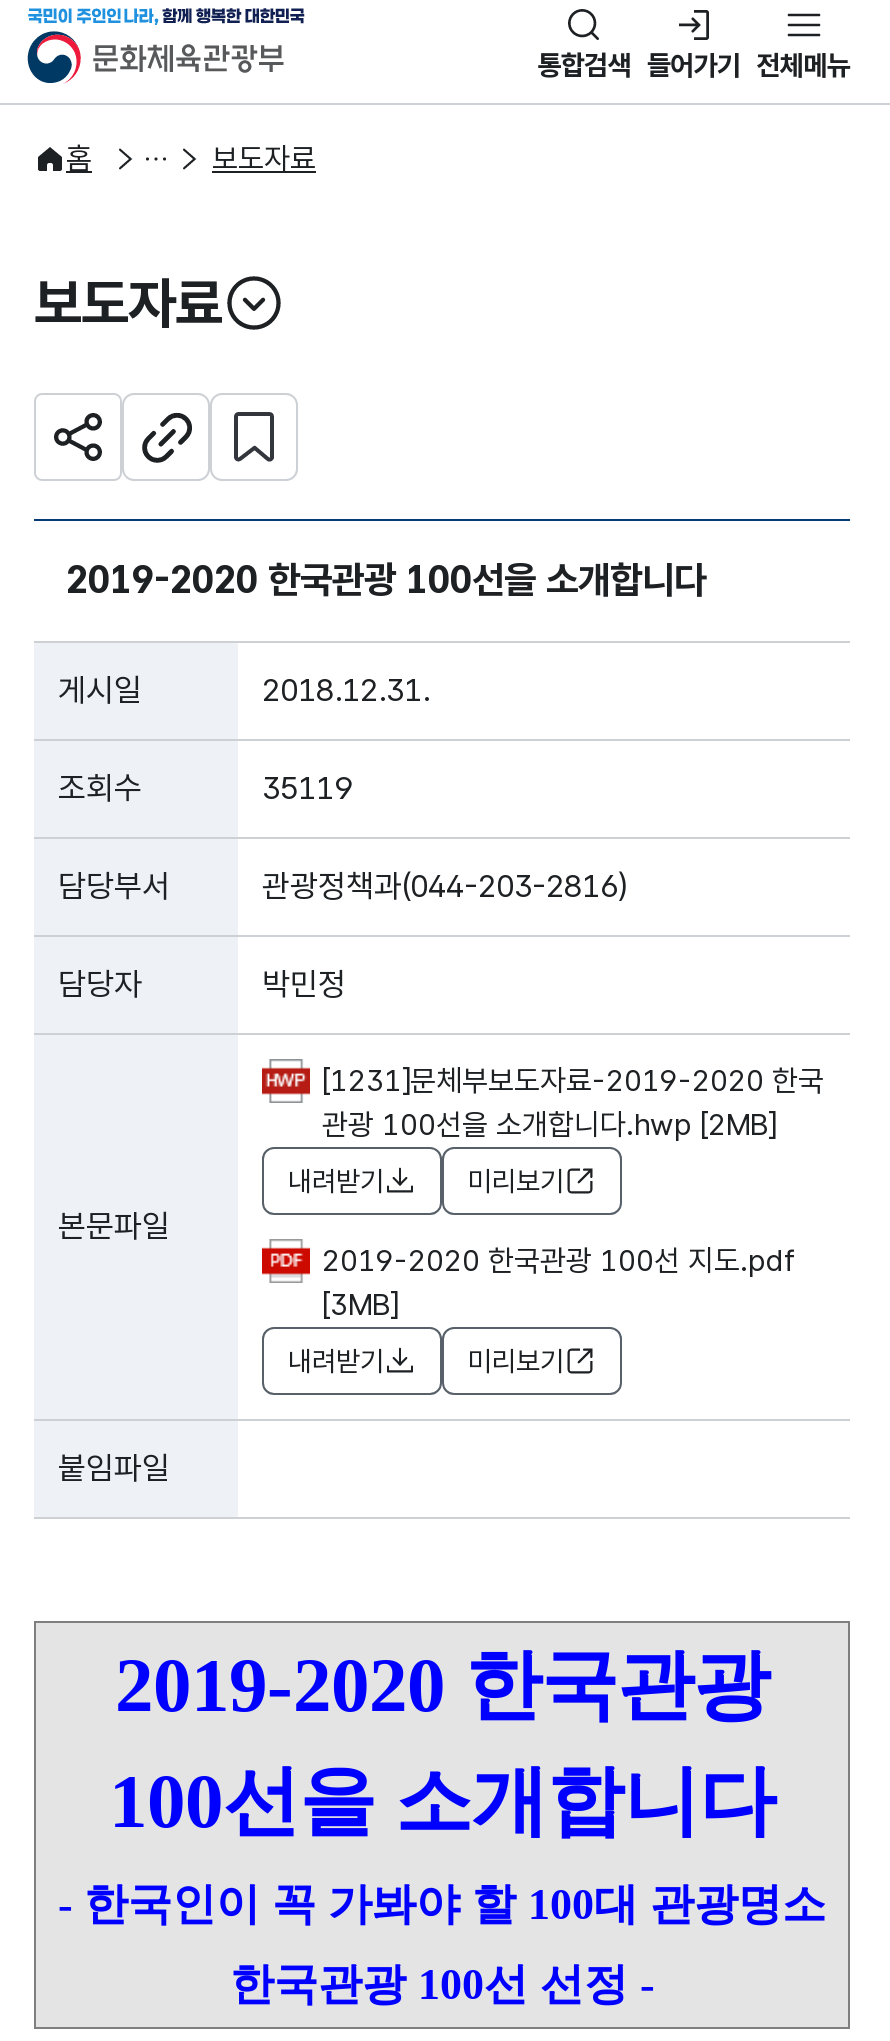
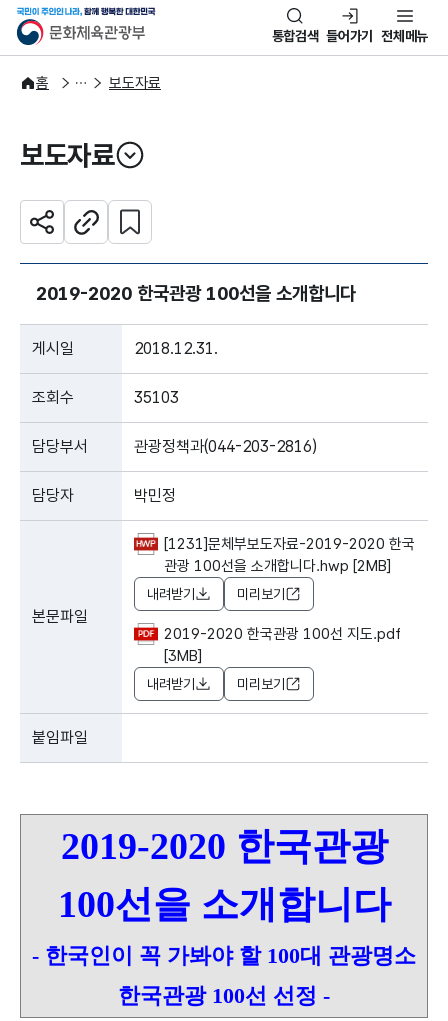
[262,769,352,807] 35119 -> [134,388,179,407] 35103

